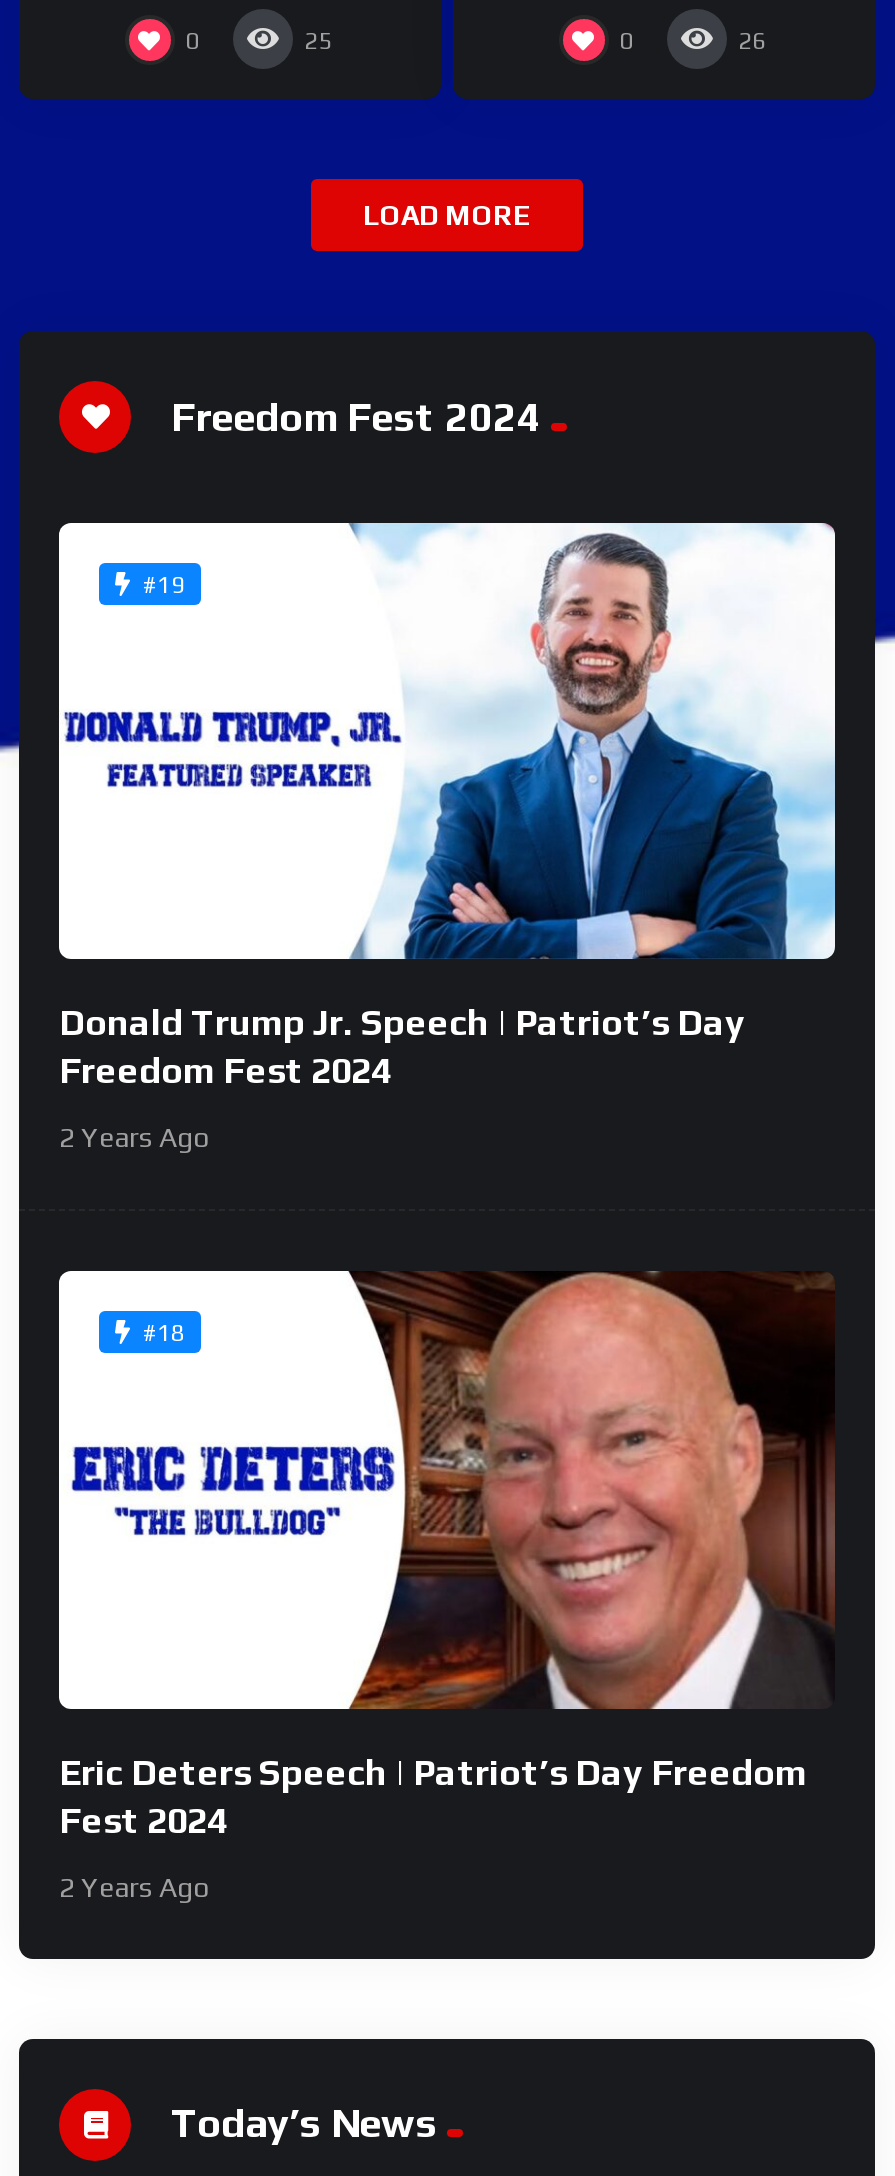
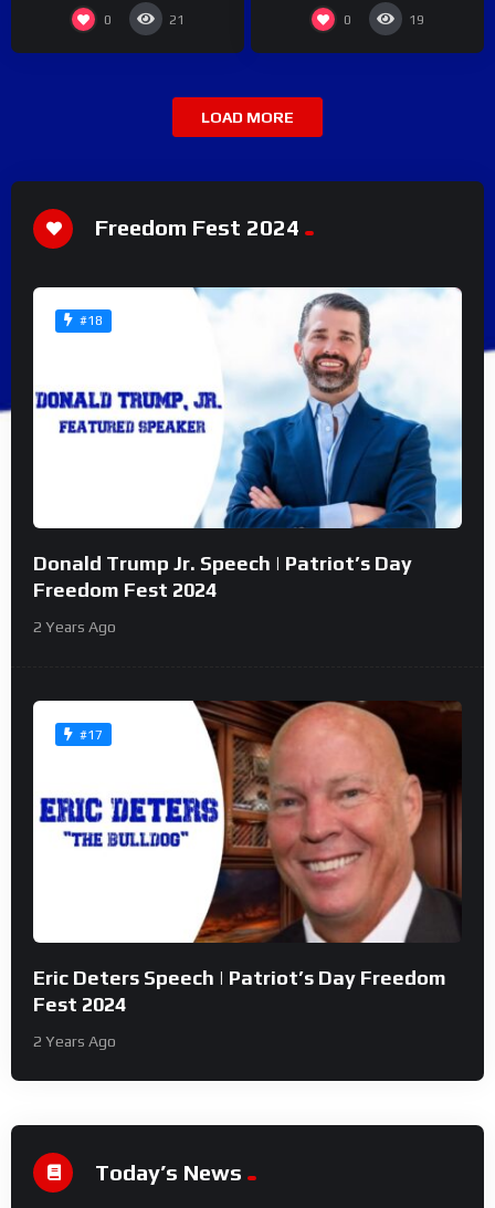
[304,27,332,55] 25 -> [168,13,184,28] 21
[738,27,766,55] 26 -> [408,13,424,28] 19
[143,570,185,598] #19 -> [80,313,103,328] #18
[143,1318,185,1346] #18 -> [80,727,103,743] #17

